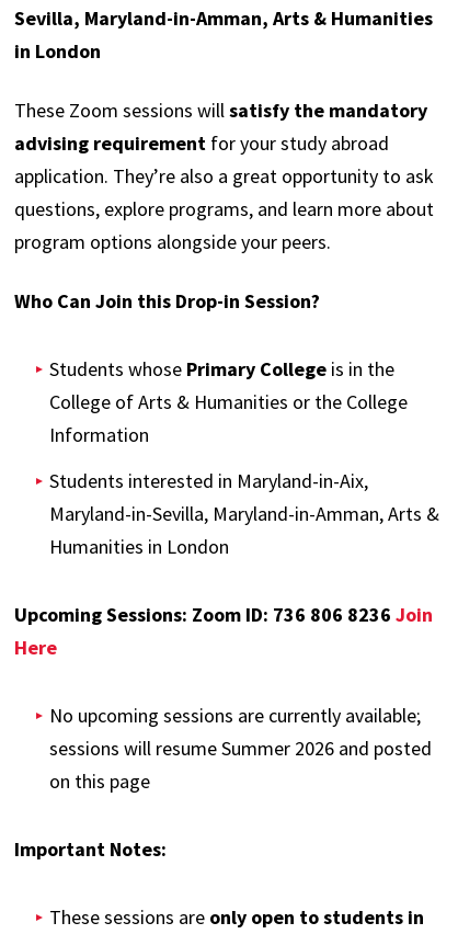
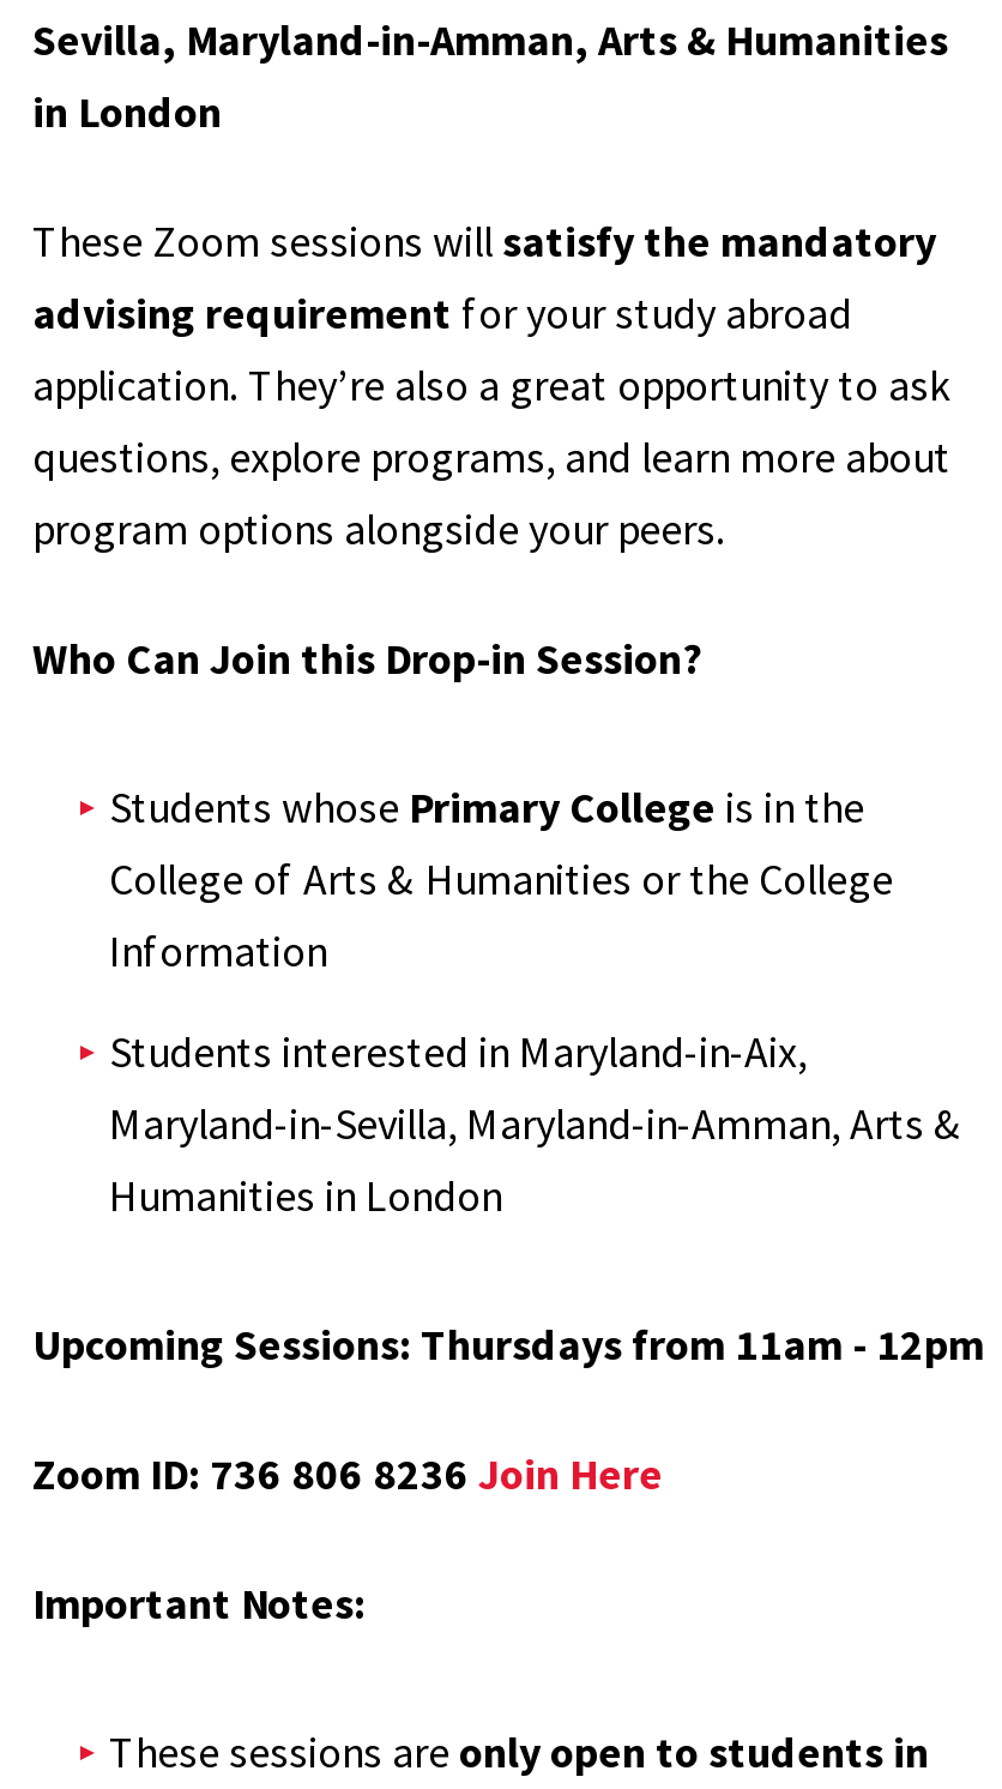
[14,601,433,660] Upcoming Sessions: Zoom ID: 736 806 8236 Join | Here -> [32,1316,984,1371] Upcoming Sessions: Thursdays from 11am - 12pm
[49,702,432,793] No upcoming sessions are currently available; | sessions will resume Summer 2026 and posted | on this page -> [32,1445,663,1500] Zoom ID: 736 806 8236 Join Here

